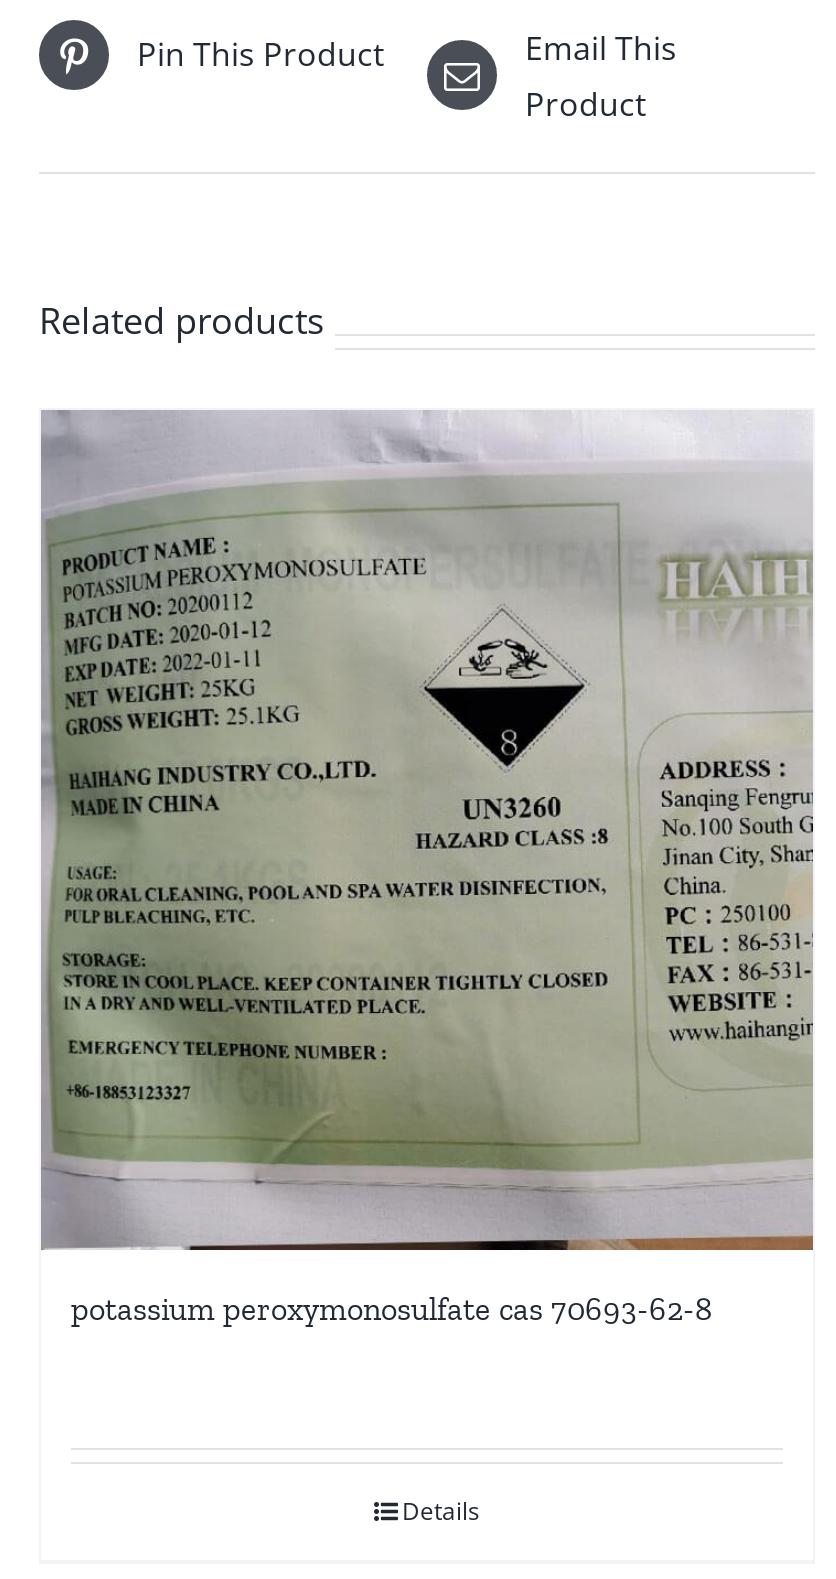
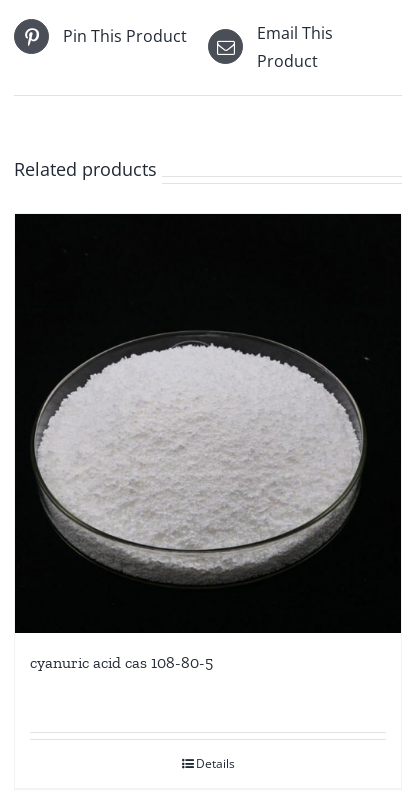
[39,410,815,1327] [image] | potassium peroxymonosulfate cas 70693-62-8 -> [14,213,402,672] [image] | cyanuric acid cas 108-80-5

